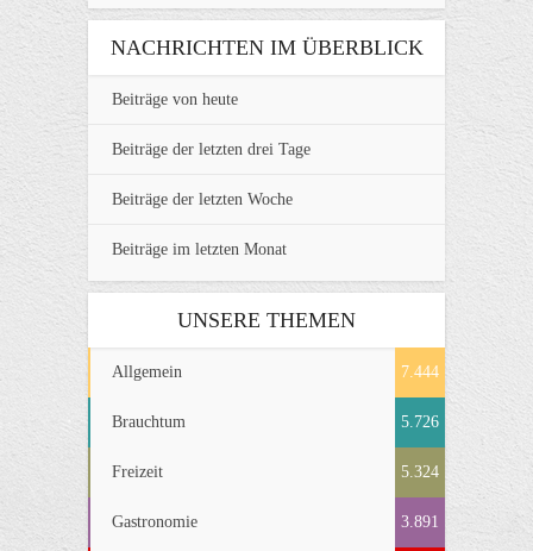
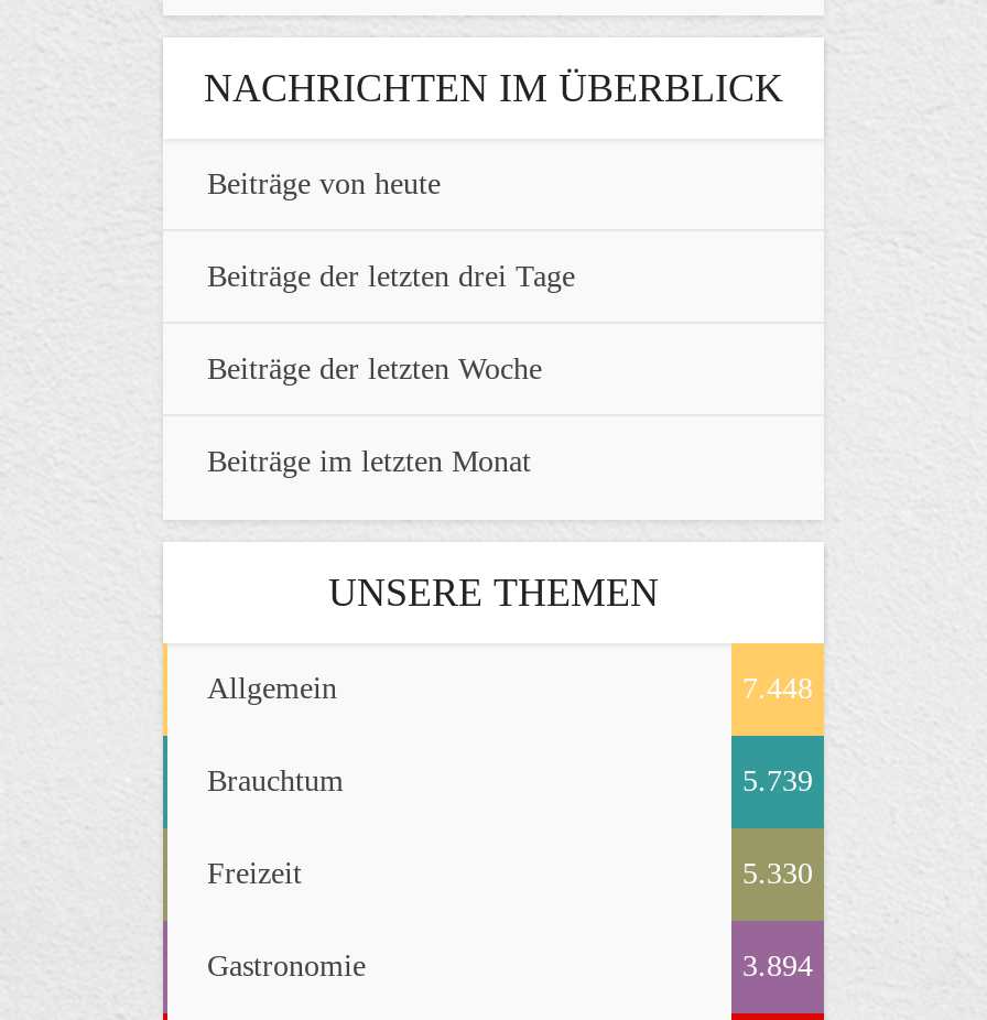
[401,363,439,381] 7.444 -> [742,673,813,706] 7.448
[401,413,439,431] 5.726 -> [742,765,813,798] 5.739
[401,463,439,481] 5.324 -> [742,858,813,891] 5.330
[401,513,439,531] 3.891 -> [742,950,813,983] 3.894

